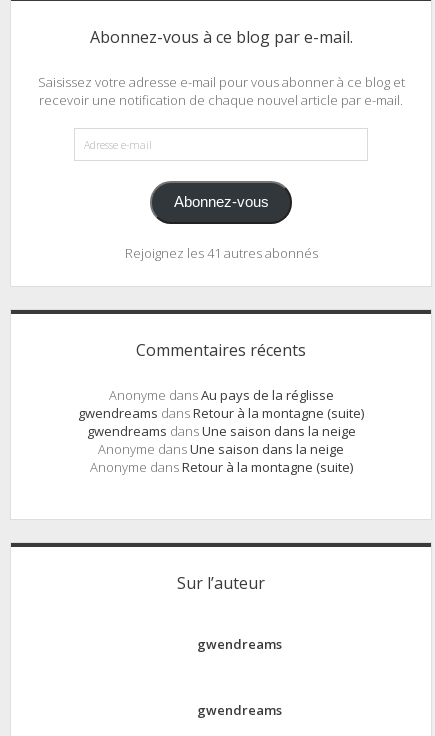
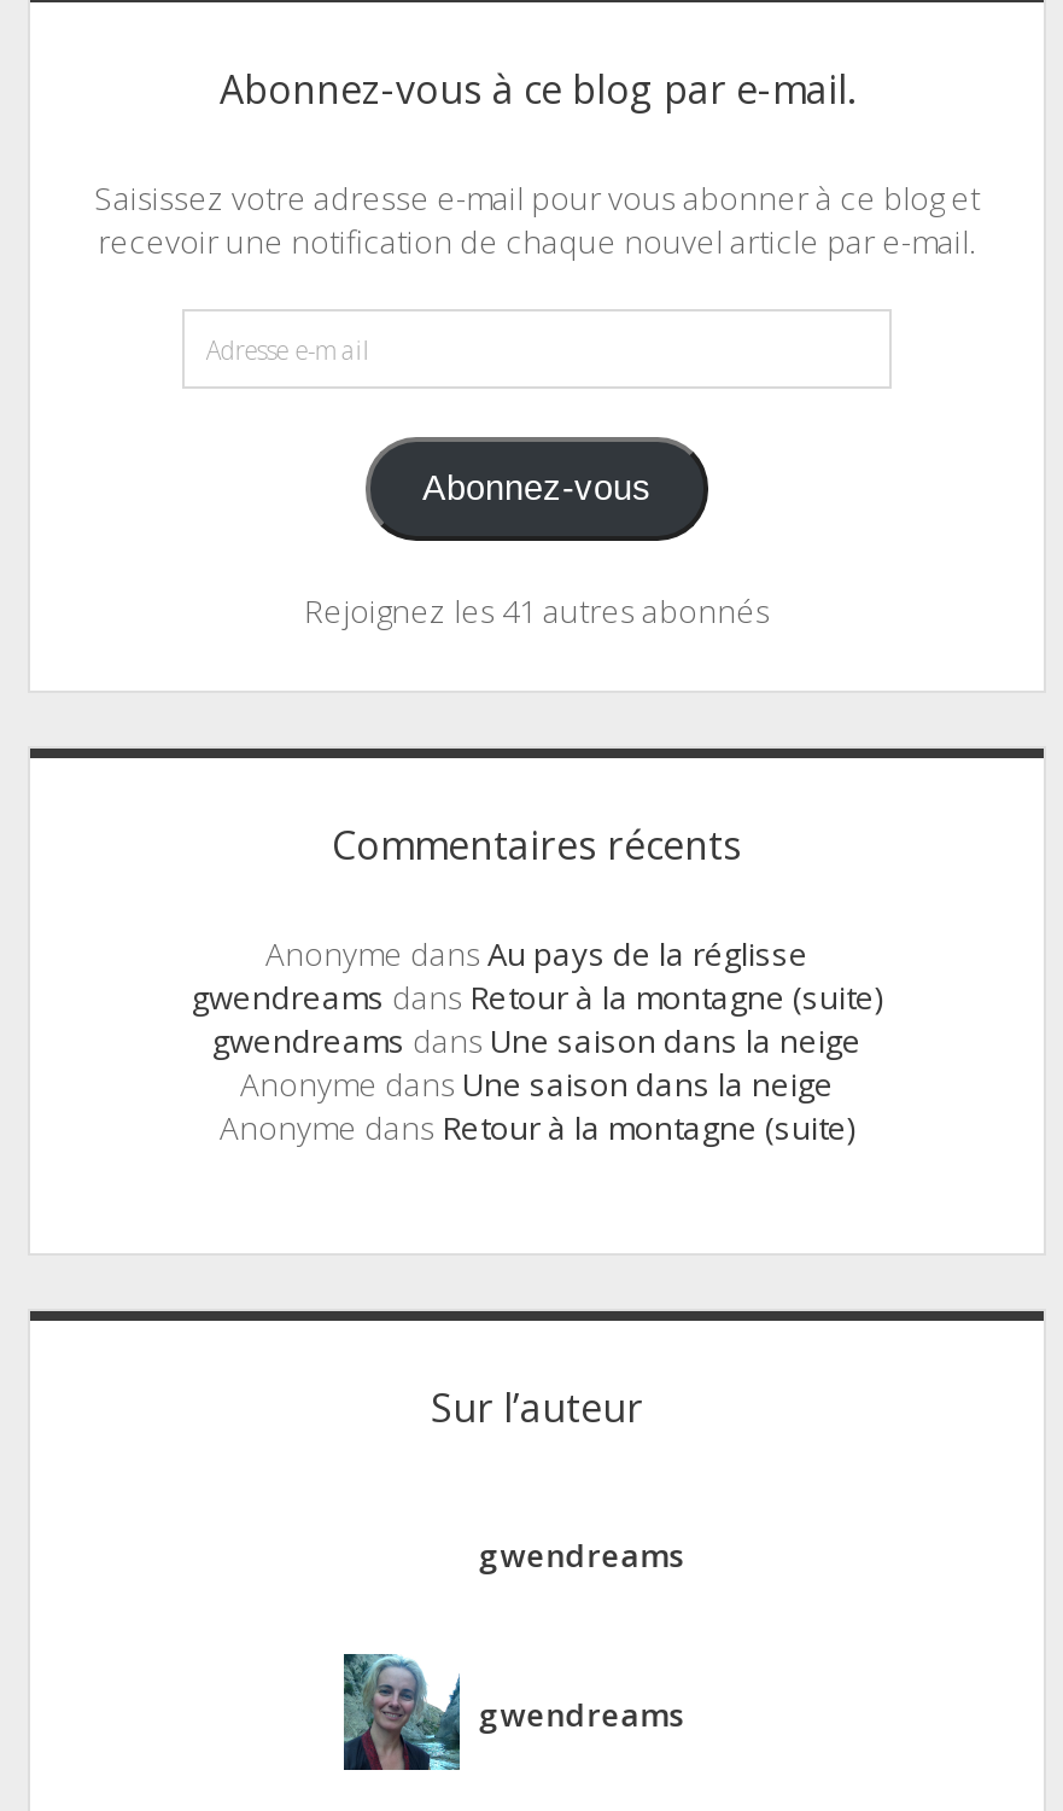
none -> [341,1652,462,1772] [image]

